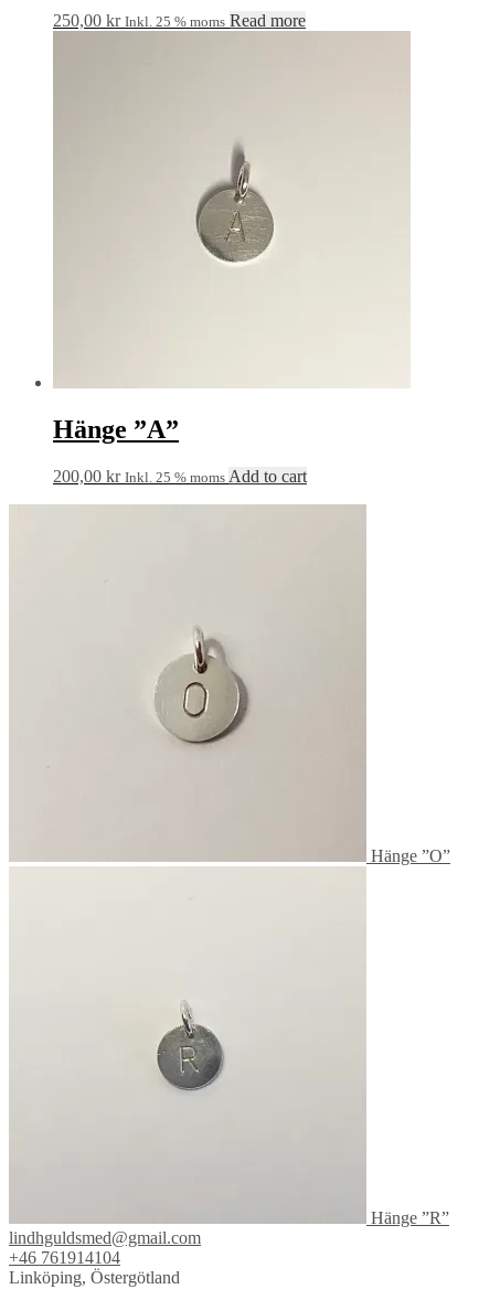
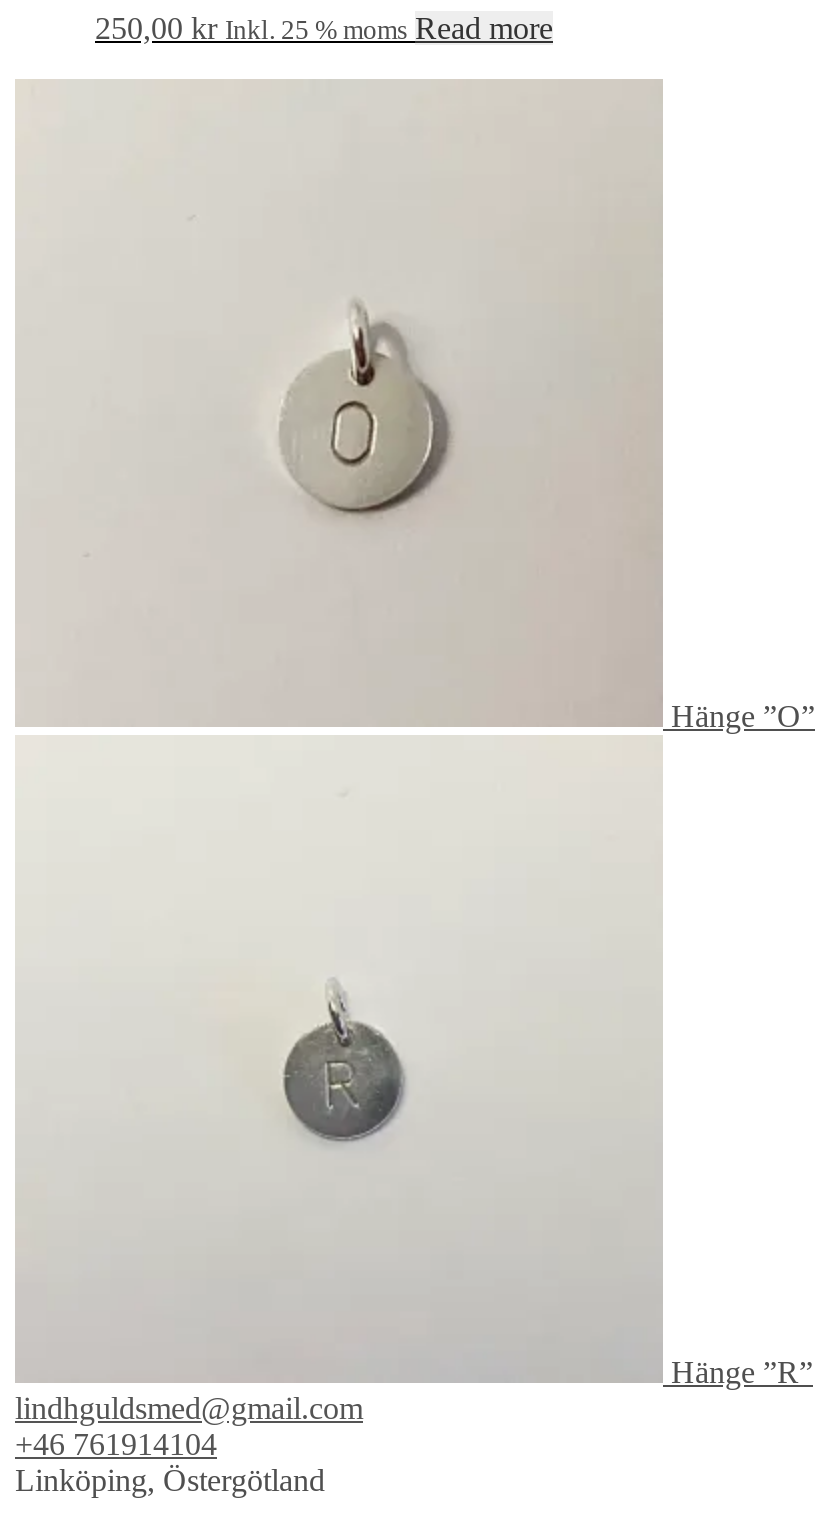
[52,30,412,485] [image] | Hänge ”A” | 200,00 kr Inkl. 25 % moms Add to cart -> none

